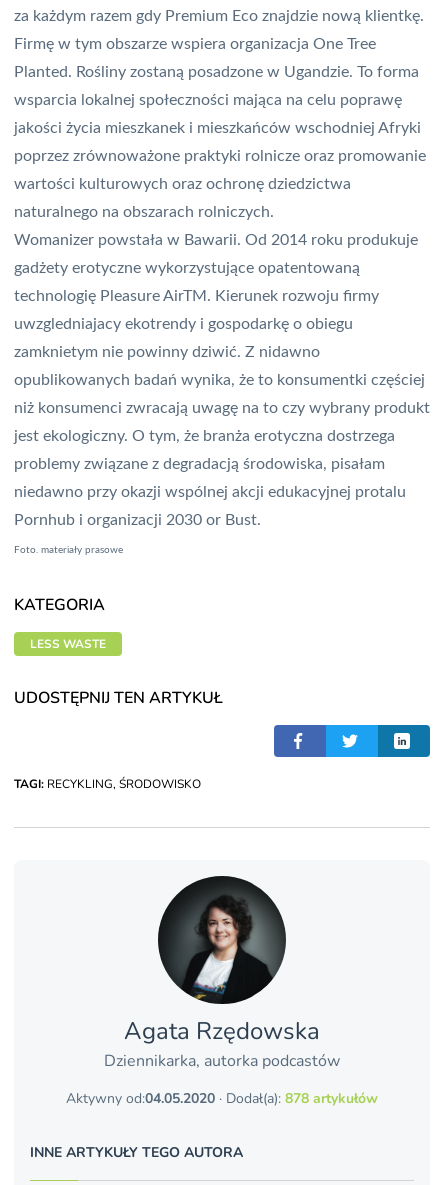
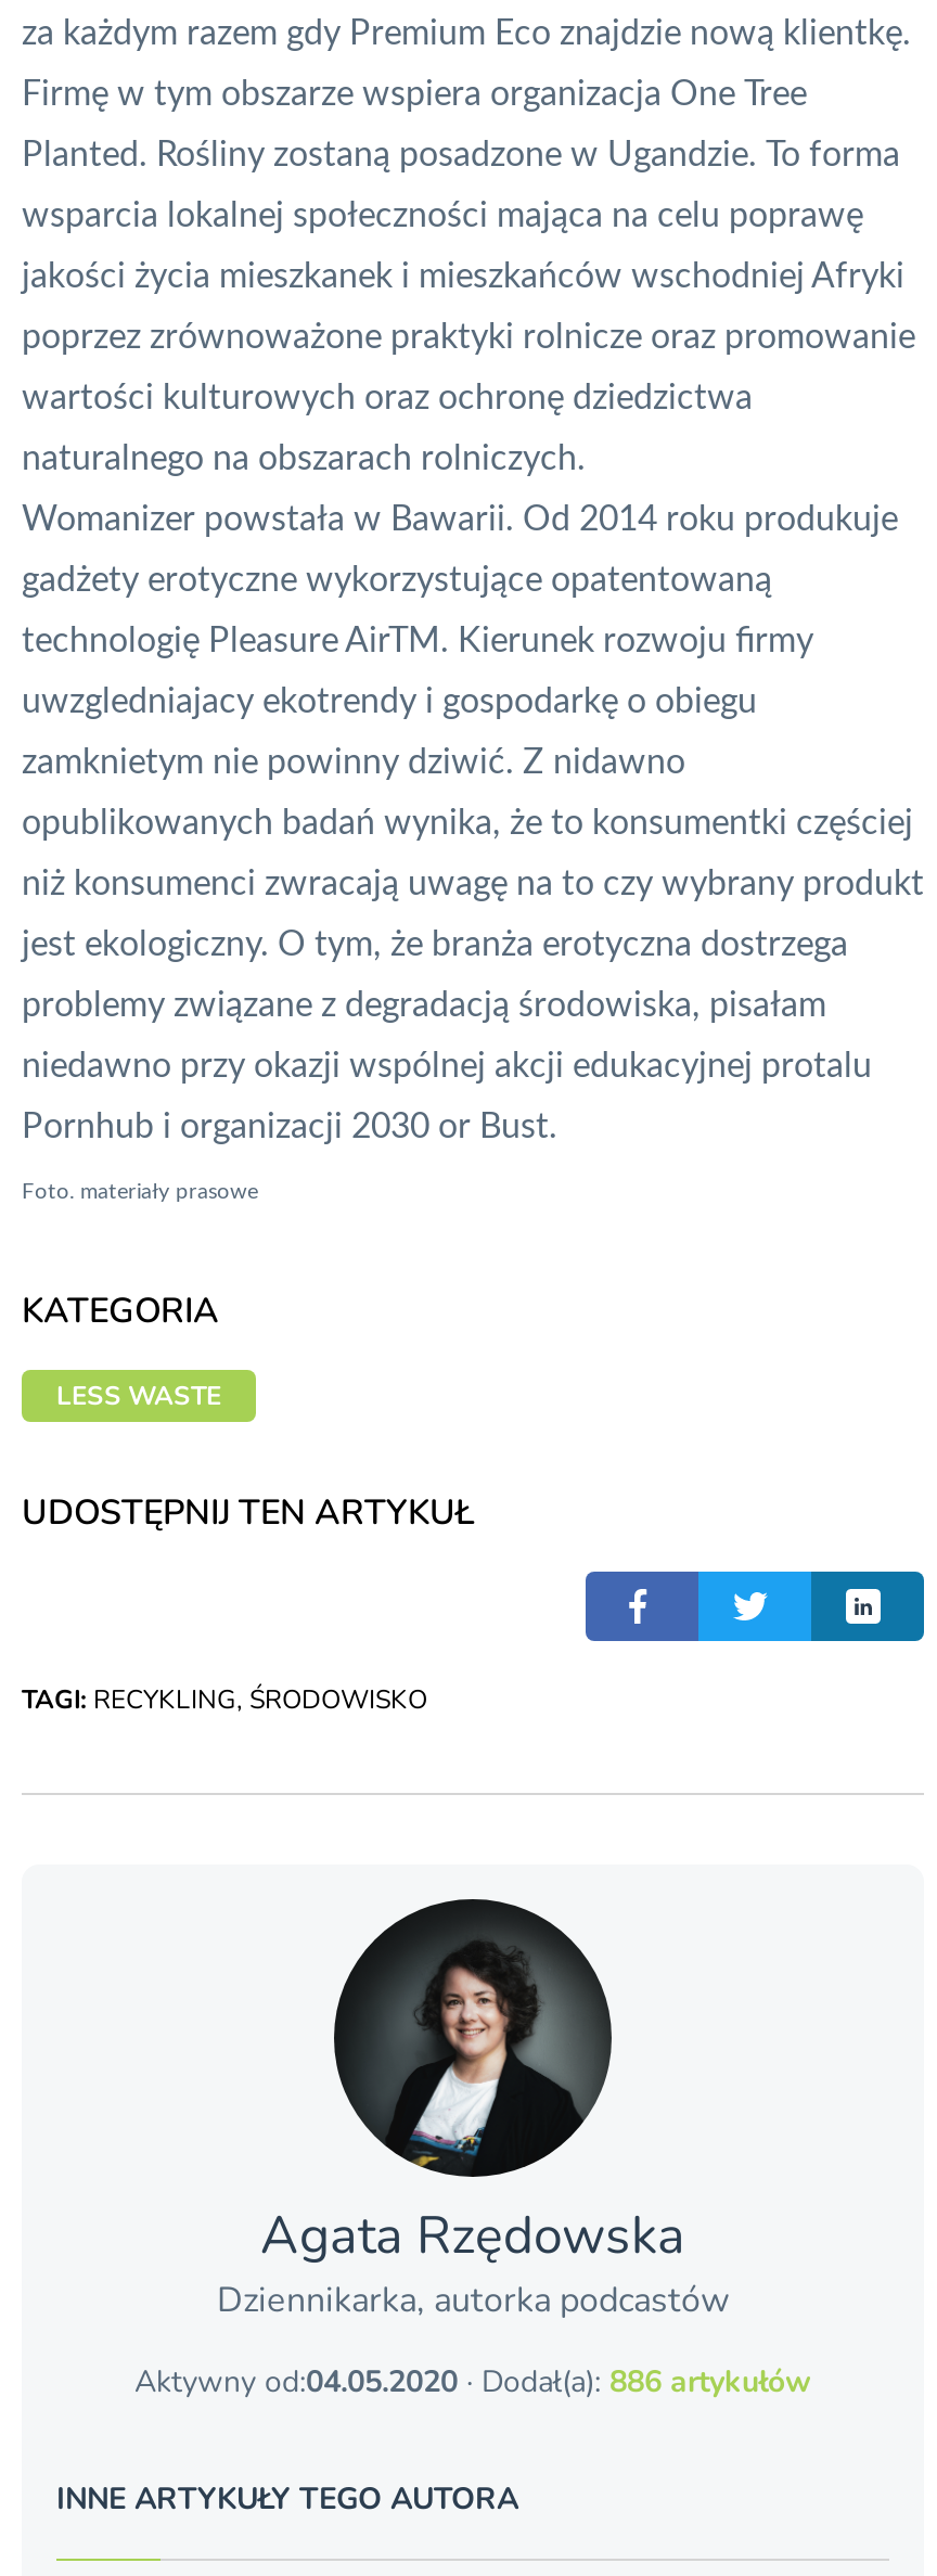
[66,1089,378,1108] Aktywny od:04.05.2020 · Dodał(a): 878 artykułów -> [134,2361,811,2402] Aktywny od:04.05.2020 · Dodał(a): 886 artykułów

